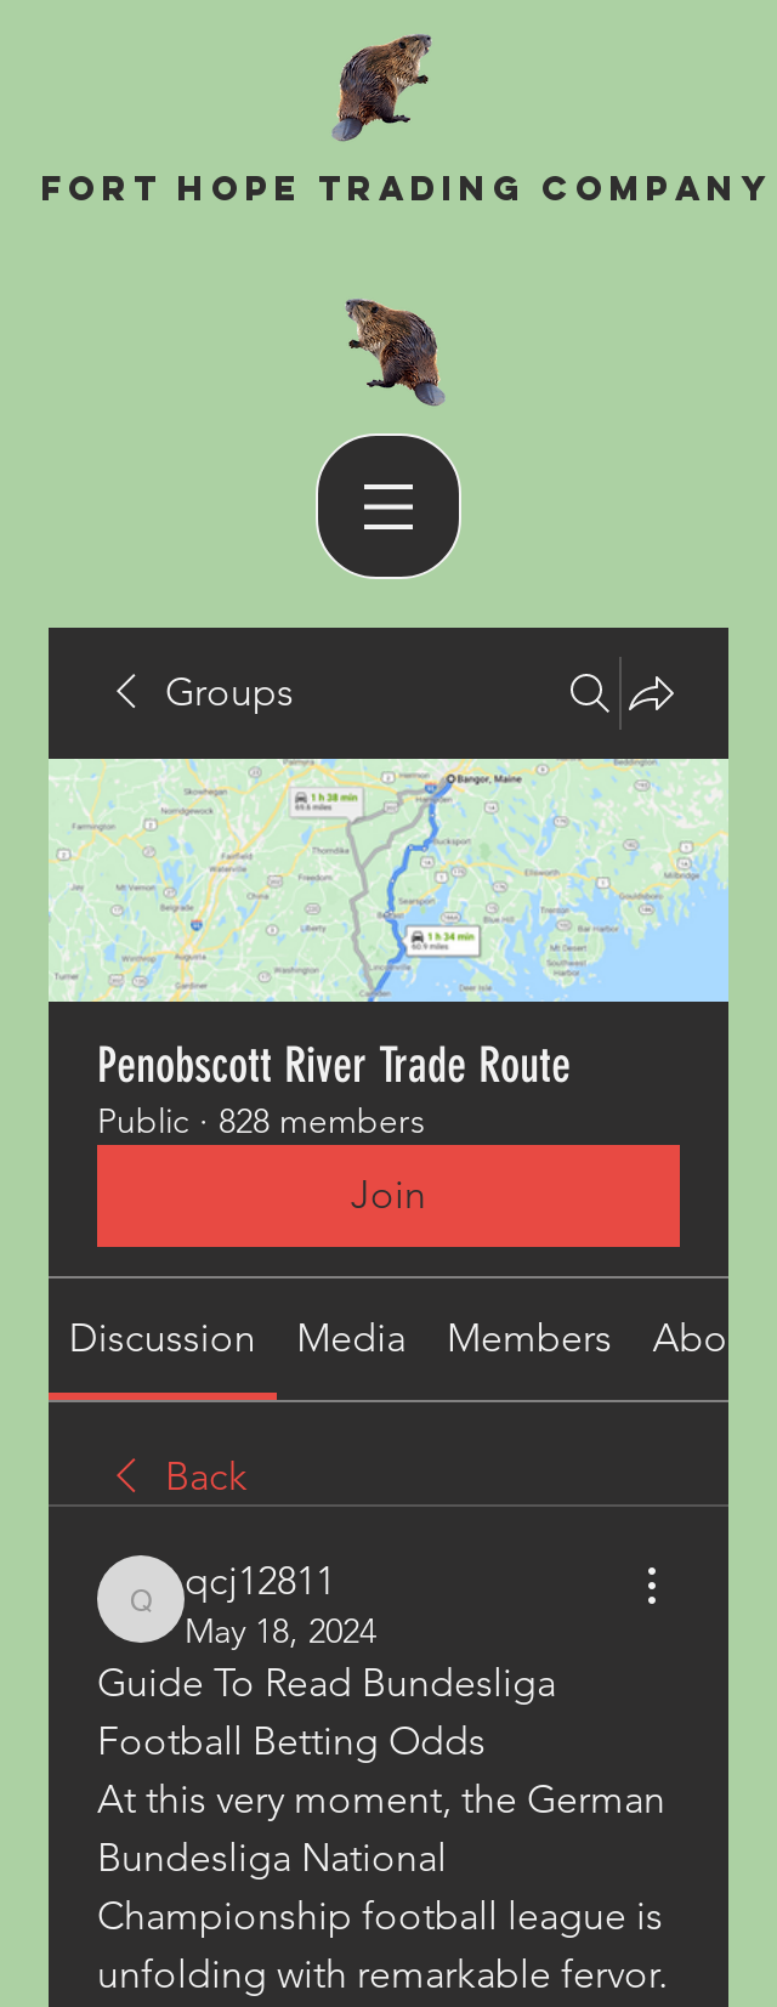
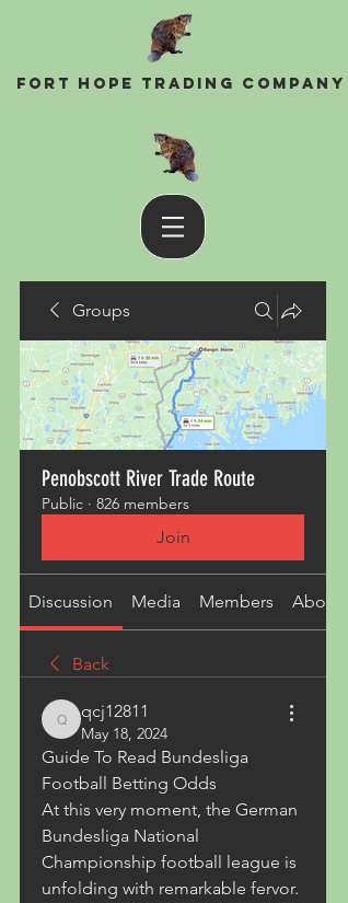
[97,1099,425,1143] Public · 828 members -> [42,494,189,513] Public · 826 members

